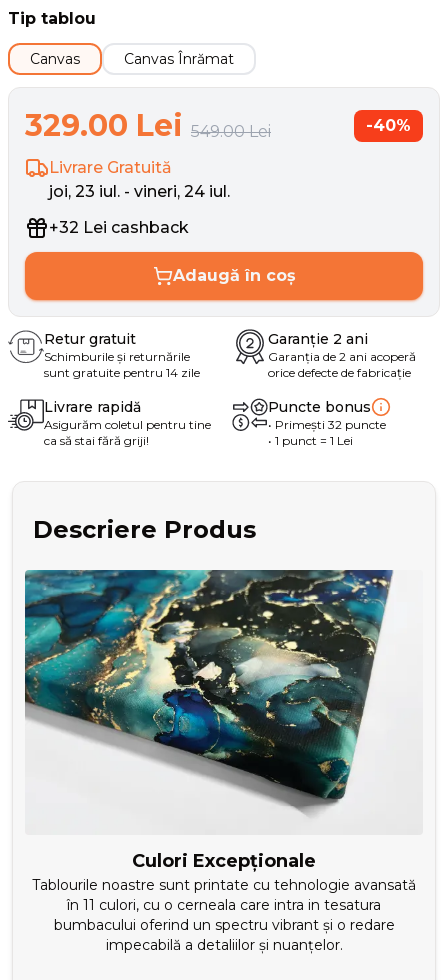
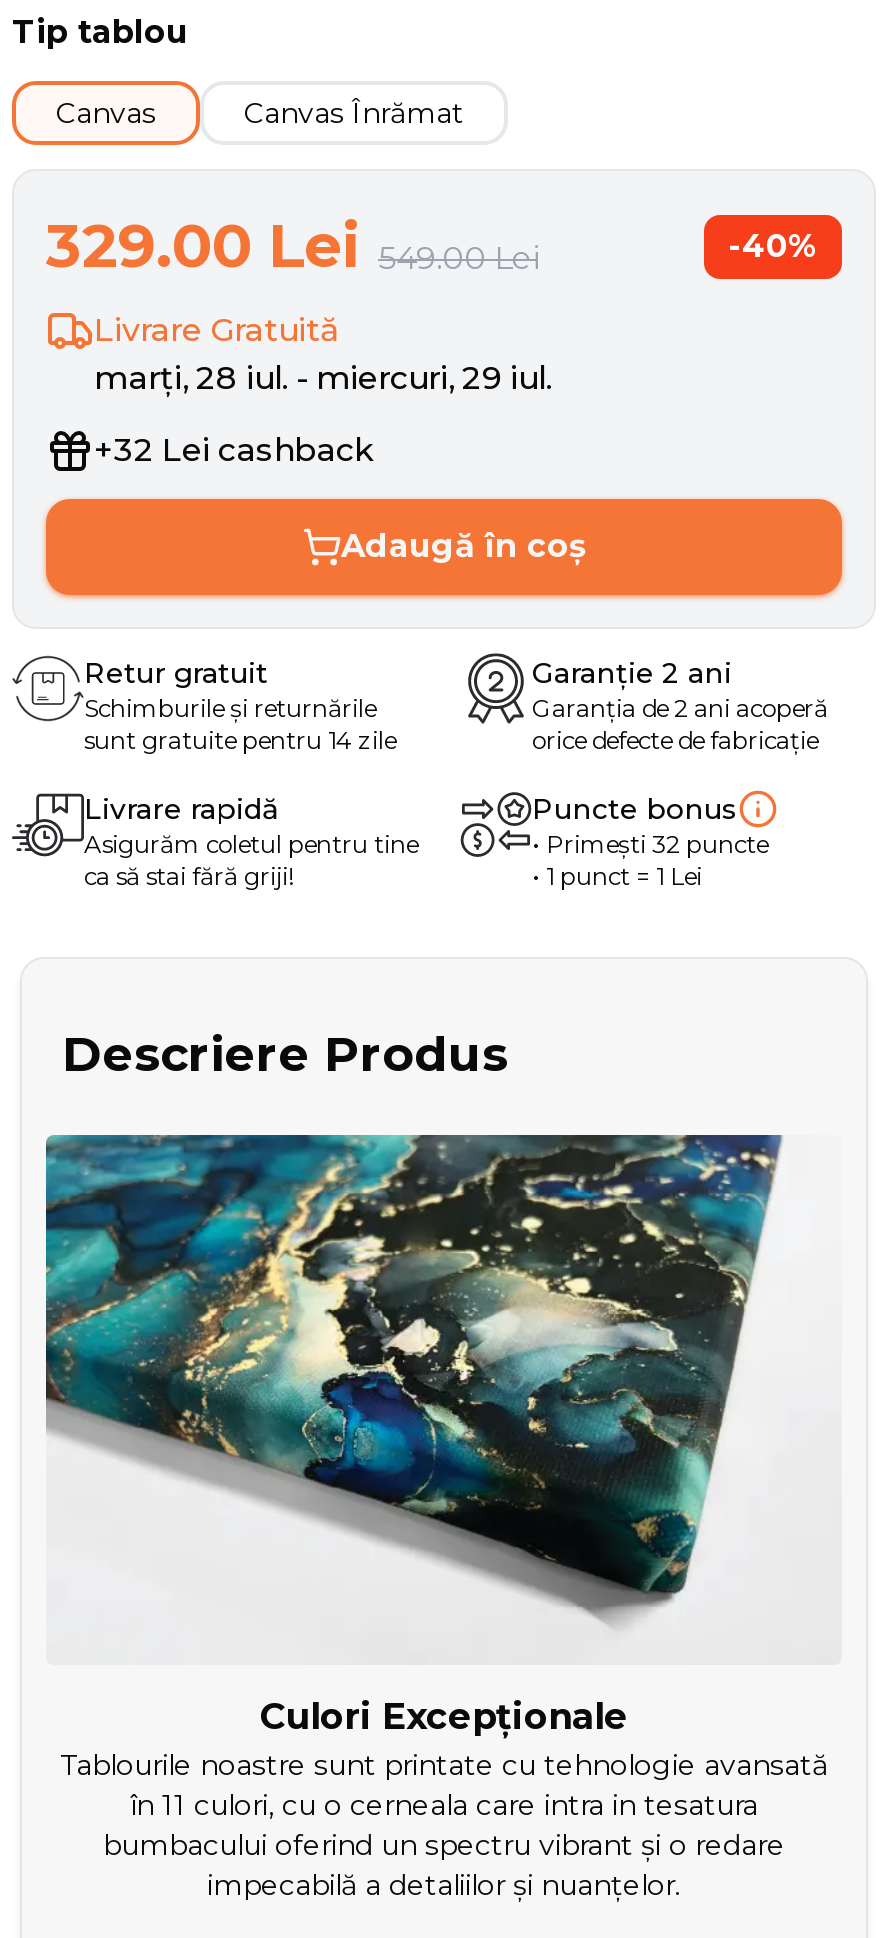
[49,182,230,201] joi, 23 iul. - vineri, 24 iul. -> [94,359,552,397] marți, 28 iul. - miercuri, 29 iul.

